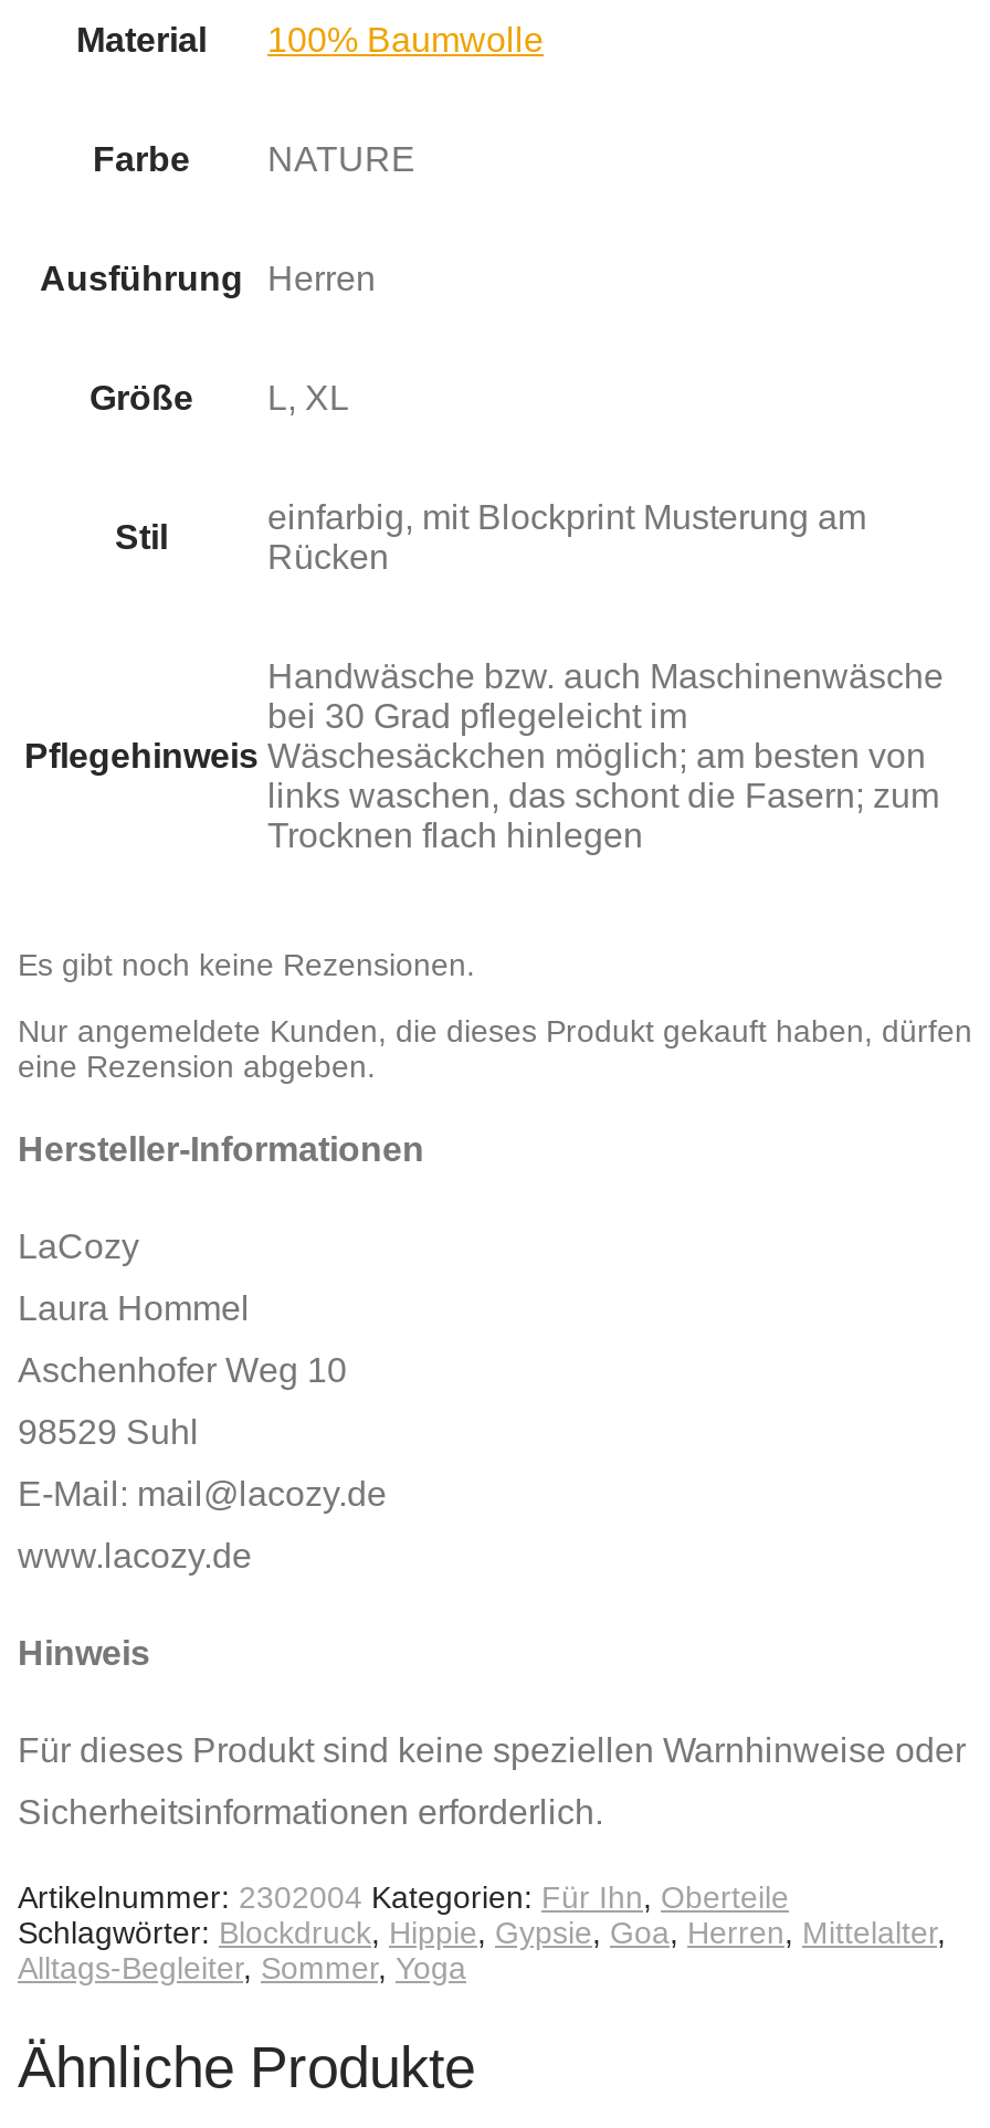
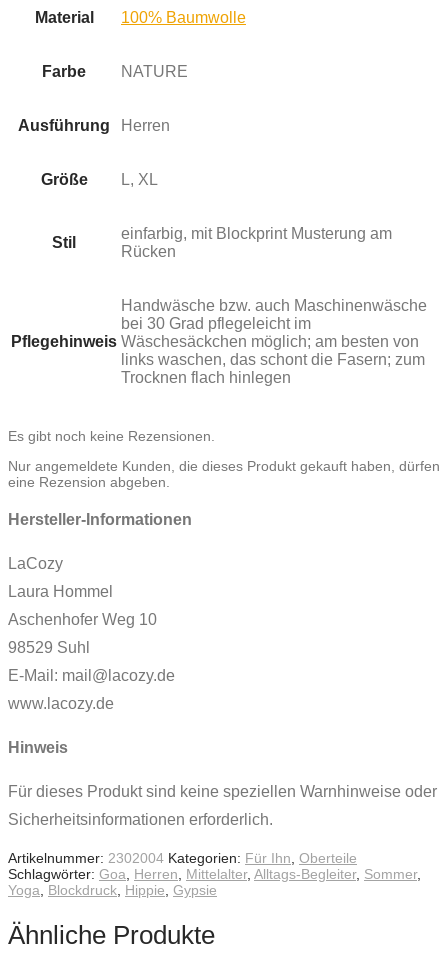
[18,1915,946,1986] Schlagwörter: Blockdruck, Hippie, Gypsie, Goa, Herren, Mittelalter, | Alltags-Begleiter, Sommer, Yoga -> [8,866,421,898] Schlagwörter: Goa, Herren, Mittelalter, Alltags-Begleiter, Sommer, | Yoga,Blockdruck, Hippie, Gypsie

